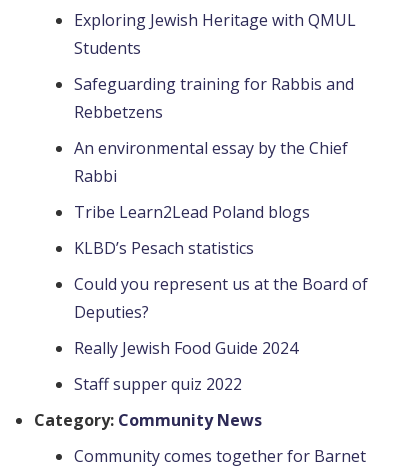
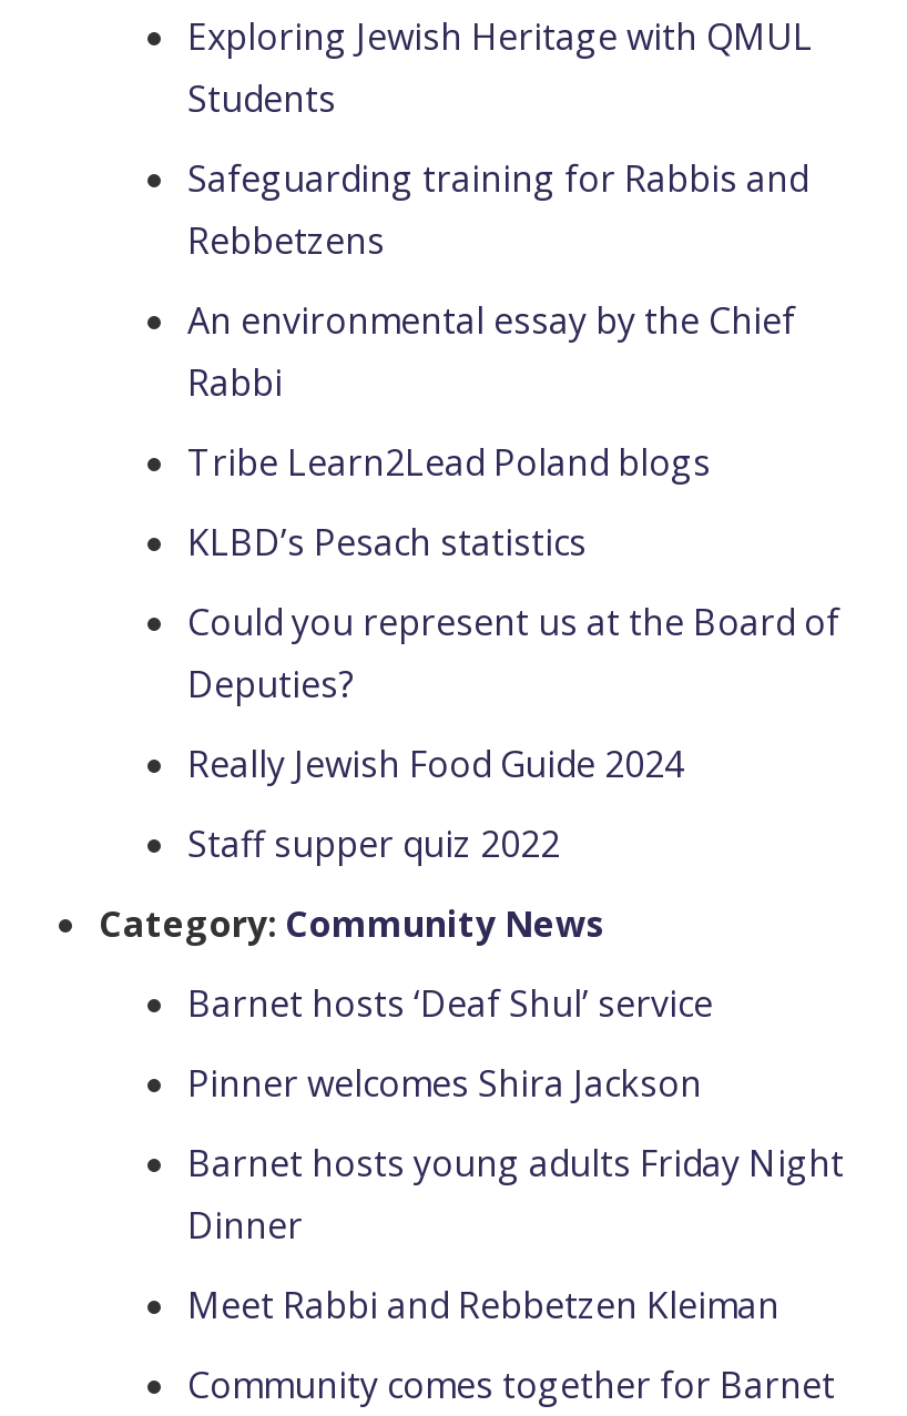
none -> [187,979,844,1329] Barnet hosts ‘Deaf Shul’ service | Pinner welcomes Shira Jackson | Barnet hosts young adults Friday Night | Dinner | Meet Rabbi and Rebbetzen Kleiman

